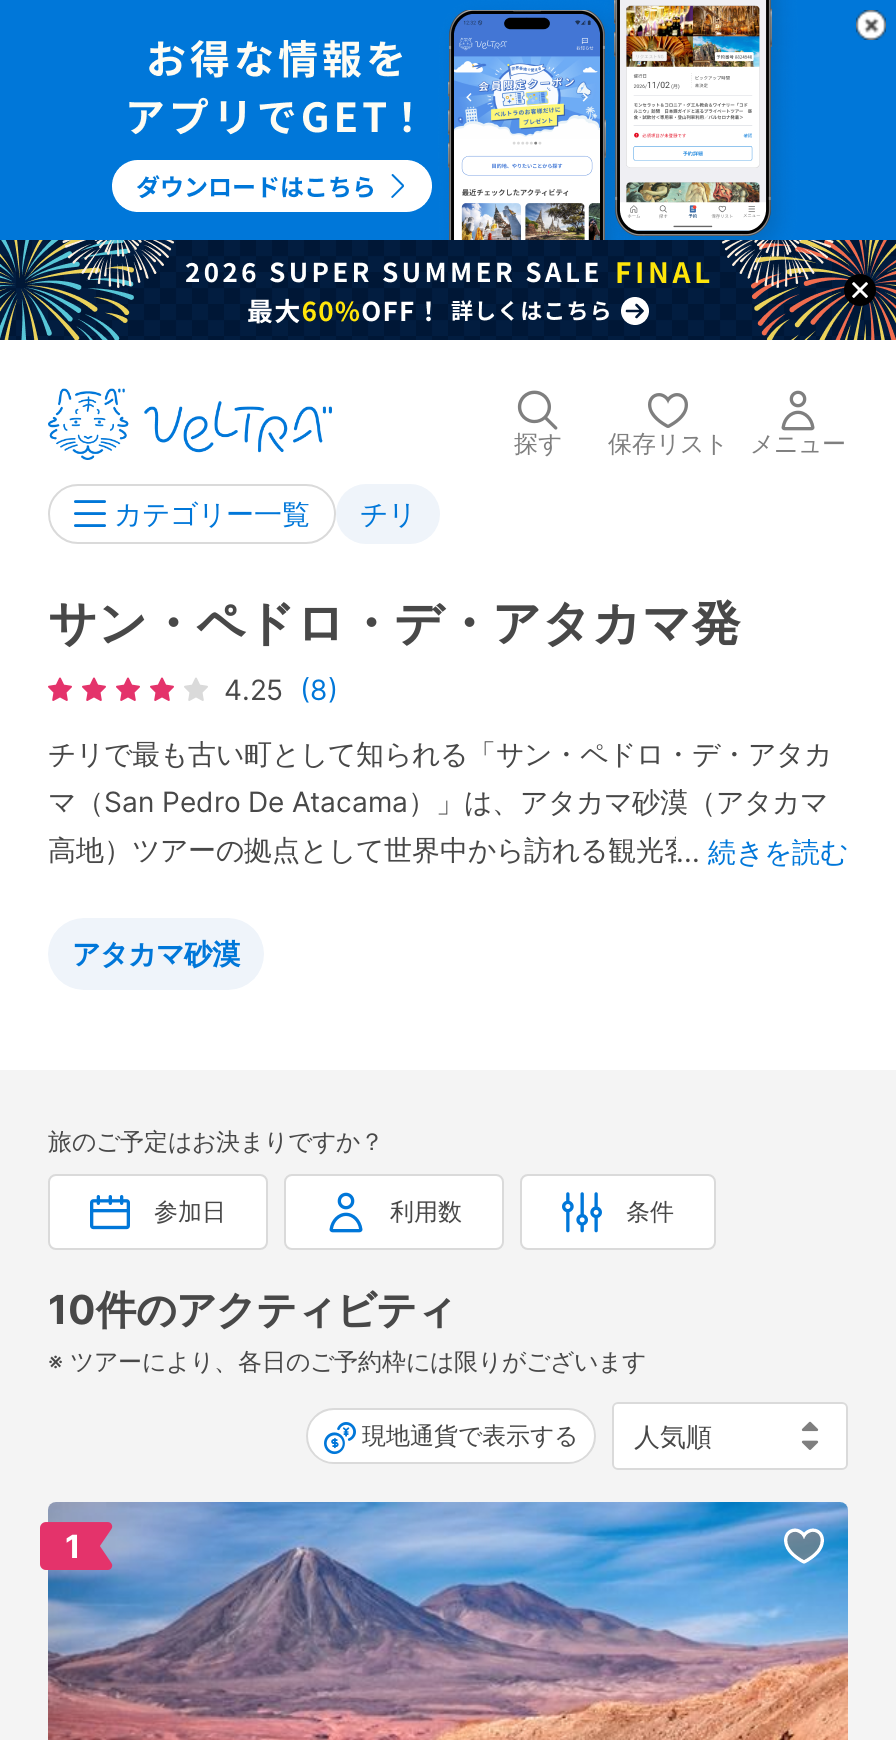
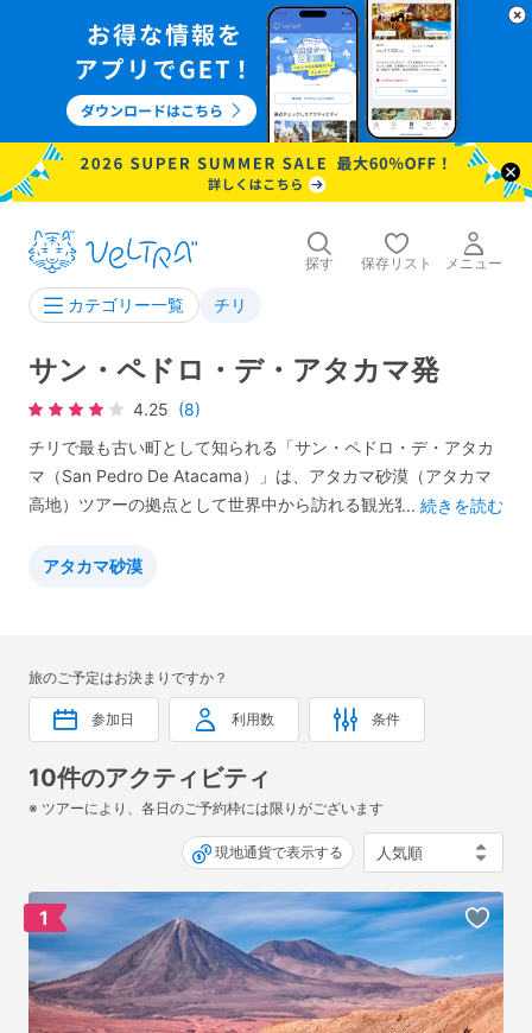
[6,238,890,342] [image] -> [4,141,528,203] [image]

